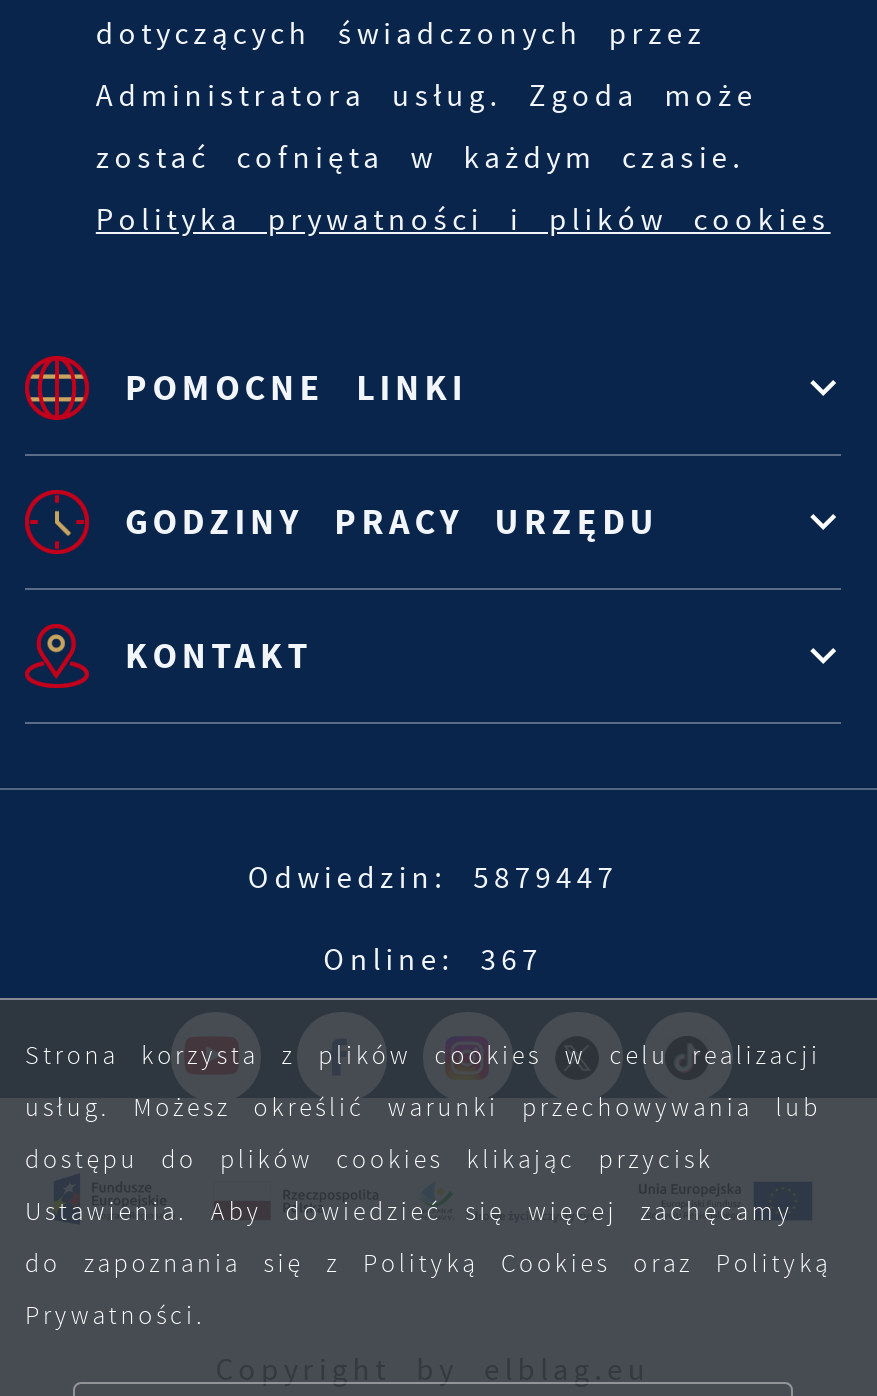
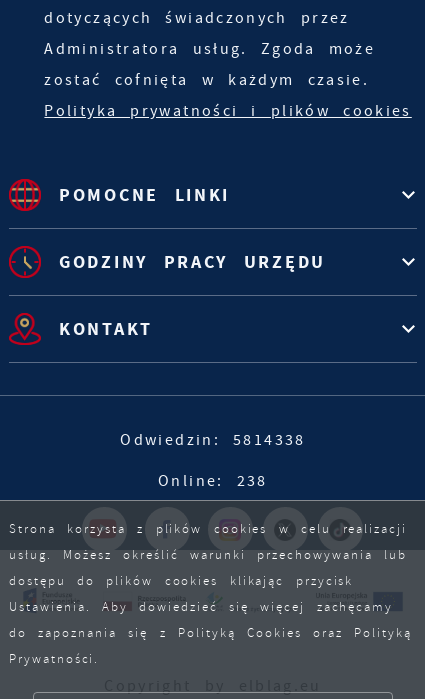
[248,859,618,899] Odwiedzin: 5879447 -> [120,430,306,450] Odwiedzin: 5814338
[323,941,543,981] Online: 367 -> [158,471,268,491] Online: 238

